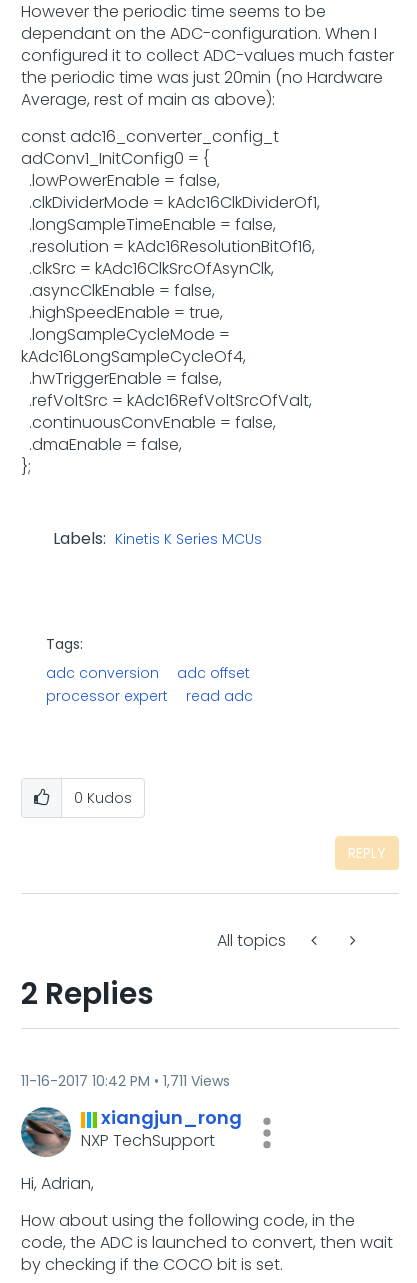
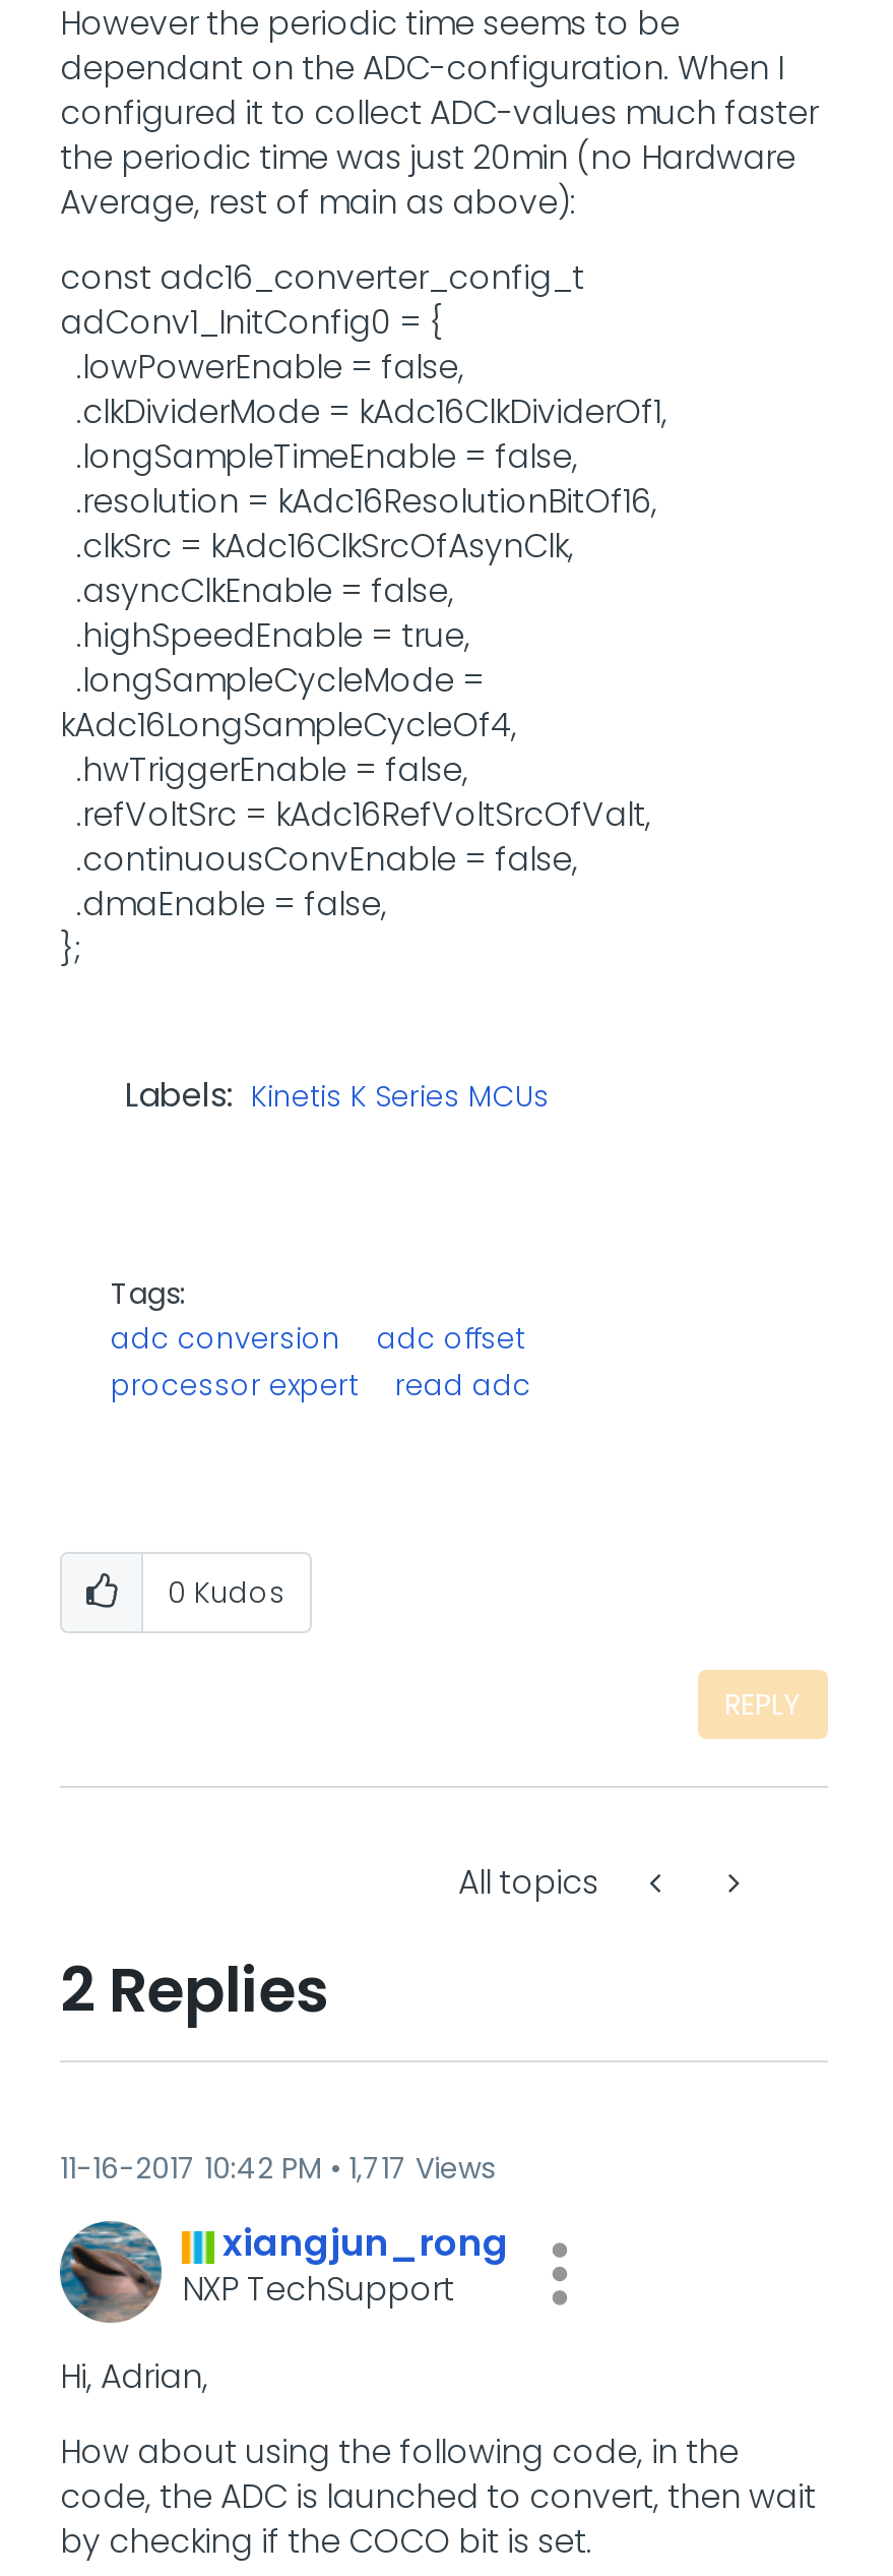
[21,1071,230,1091] 11-16-2017 10:42 PM 1,711 Views -> [60,2148,495,2189] 11-16-2017 10:42 PM 1,717 Views

